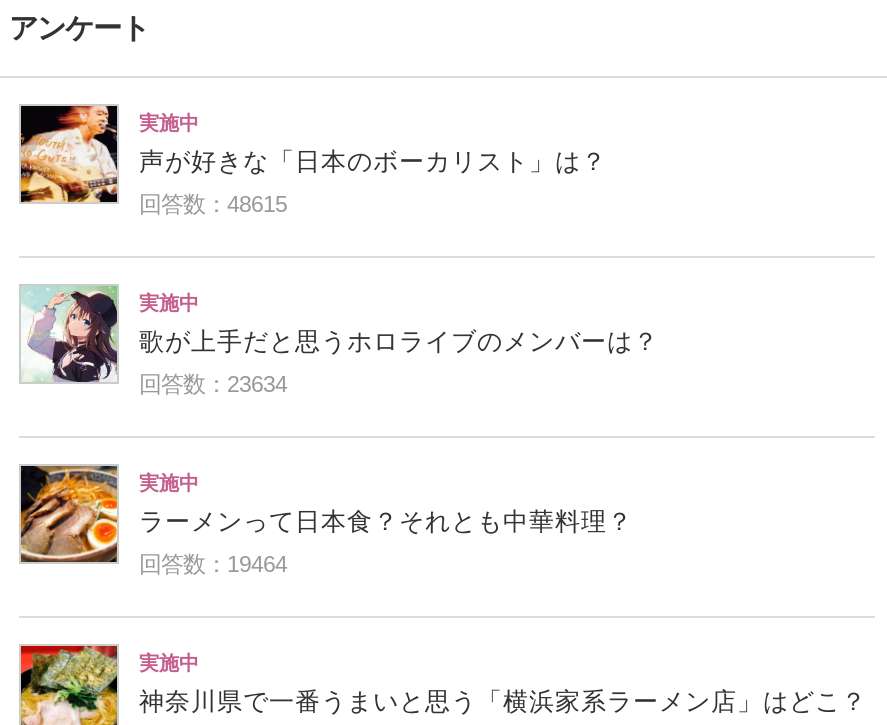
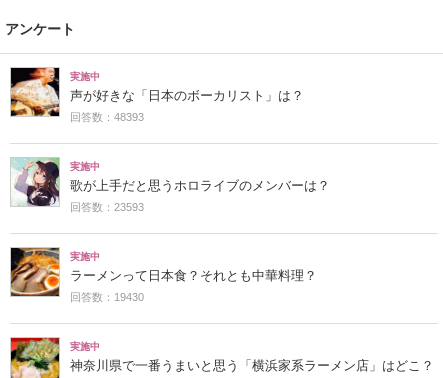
[139,192,287,216] 回答数：48615 -> [70,111,144,123] 回答数：48393
[139,372,287,396] 回答数：23634 -> [70,201,144,213] 回答数：23593
[139,552,287,576] 回答数：19464 -> [70,291,144,303] 回答数：19430

